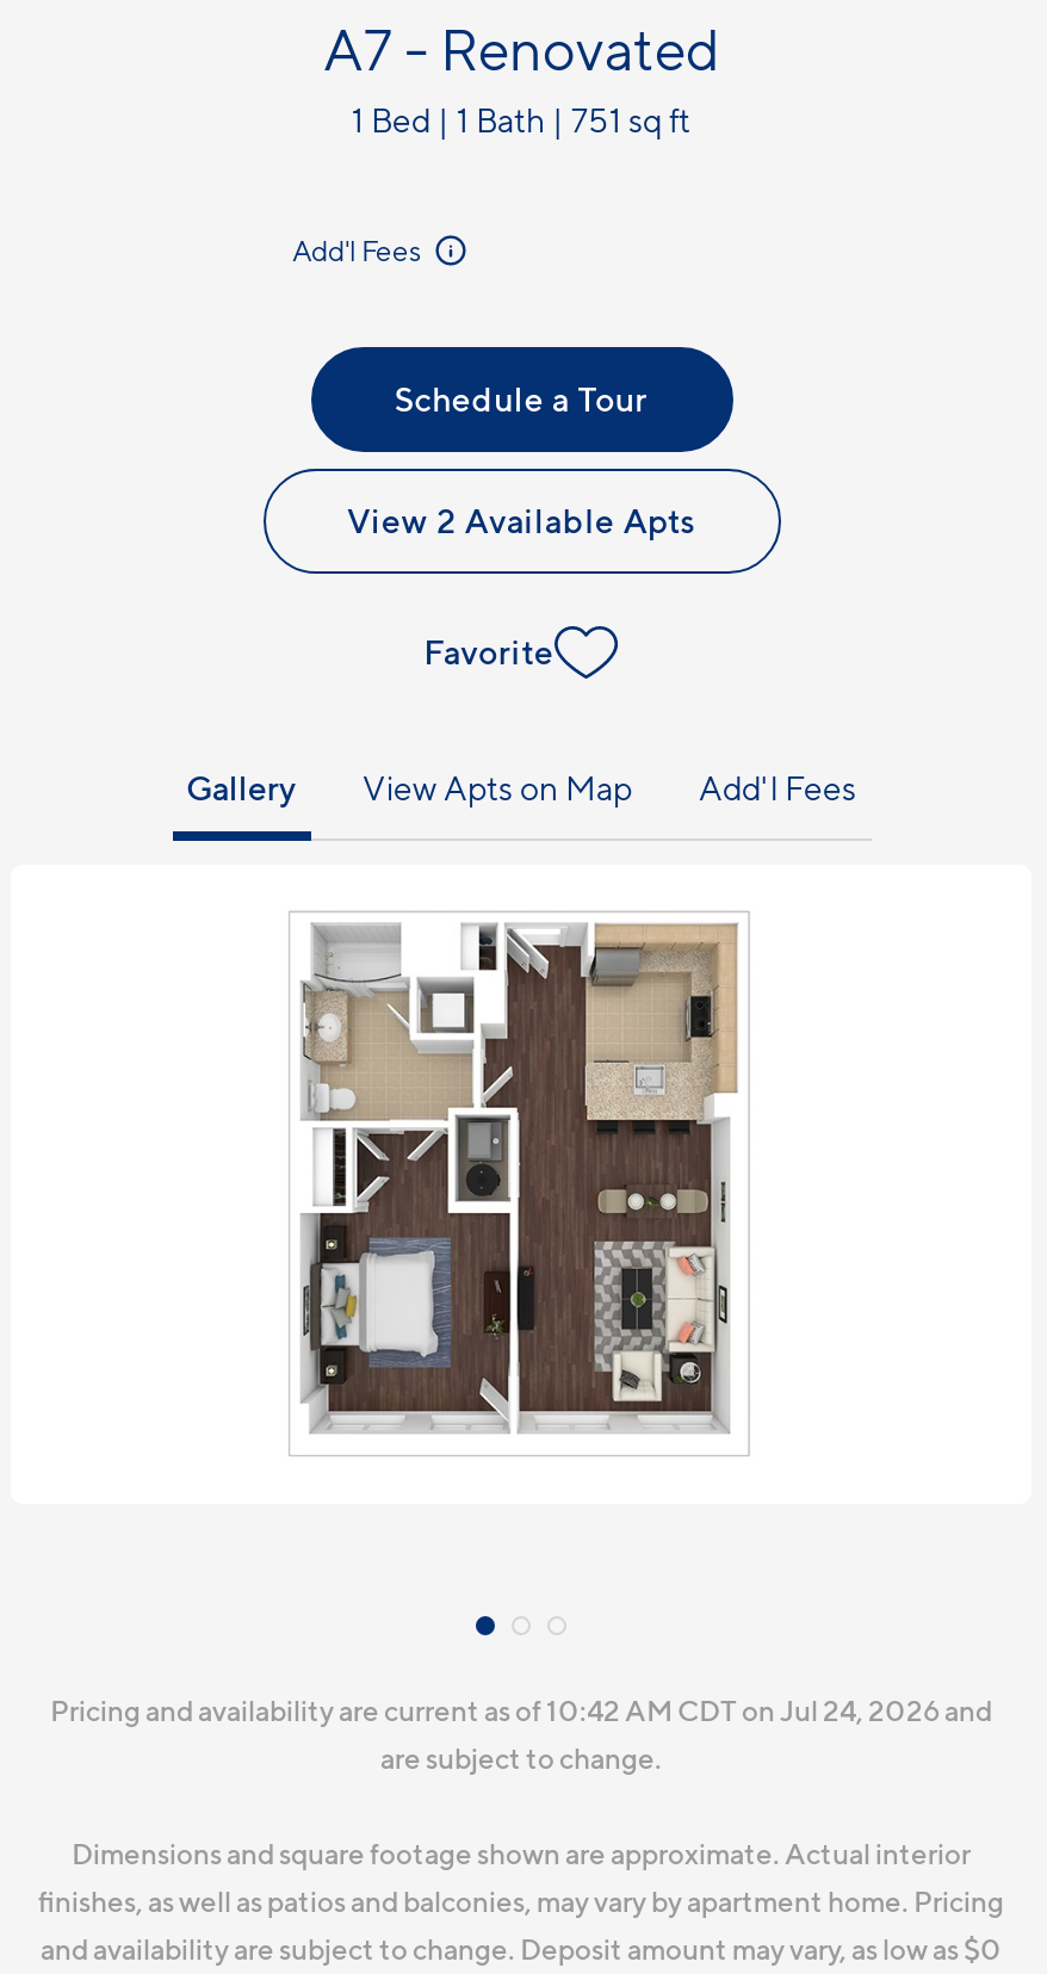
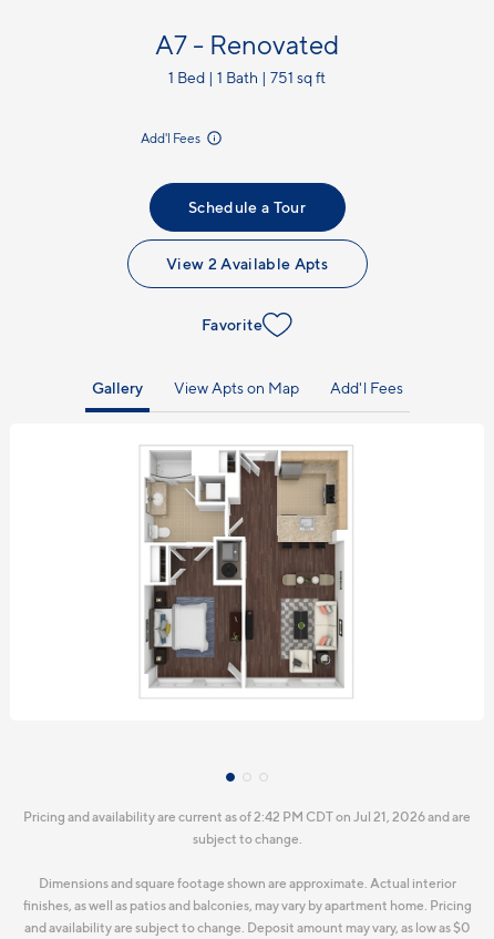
[50,1693,992,1776] Pricing and availability are current as of 10:42 AM CDT on Jul 24, 2026 and | are subject to change. -> [23,808,471,847] Pricing and availability are current as of 2:42 PM CDT on Jul 21, 2026 and are | subject to change.

